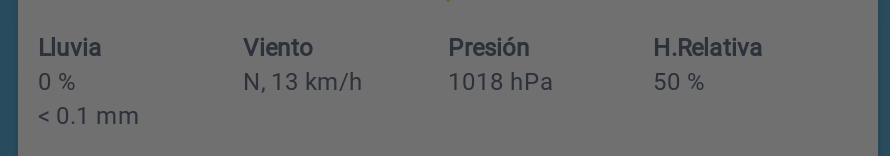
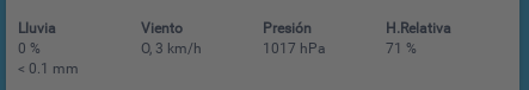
[243,68,363,96] N, 13 km/h -> [140,40,201,57] O, 3 km/h
[448,68,554,96] 1018 hPa -> [263,40,326,57] 1017 hPa
[653,68,705,96] 50 % -> [385,40,416,57] 71 %

